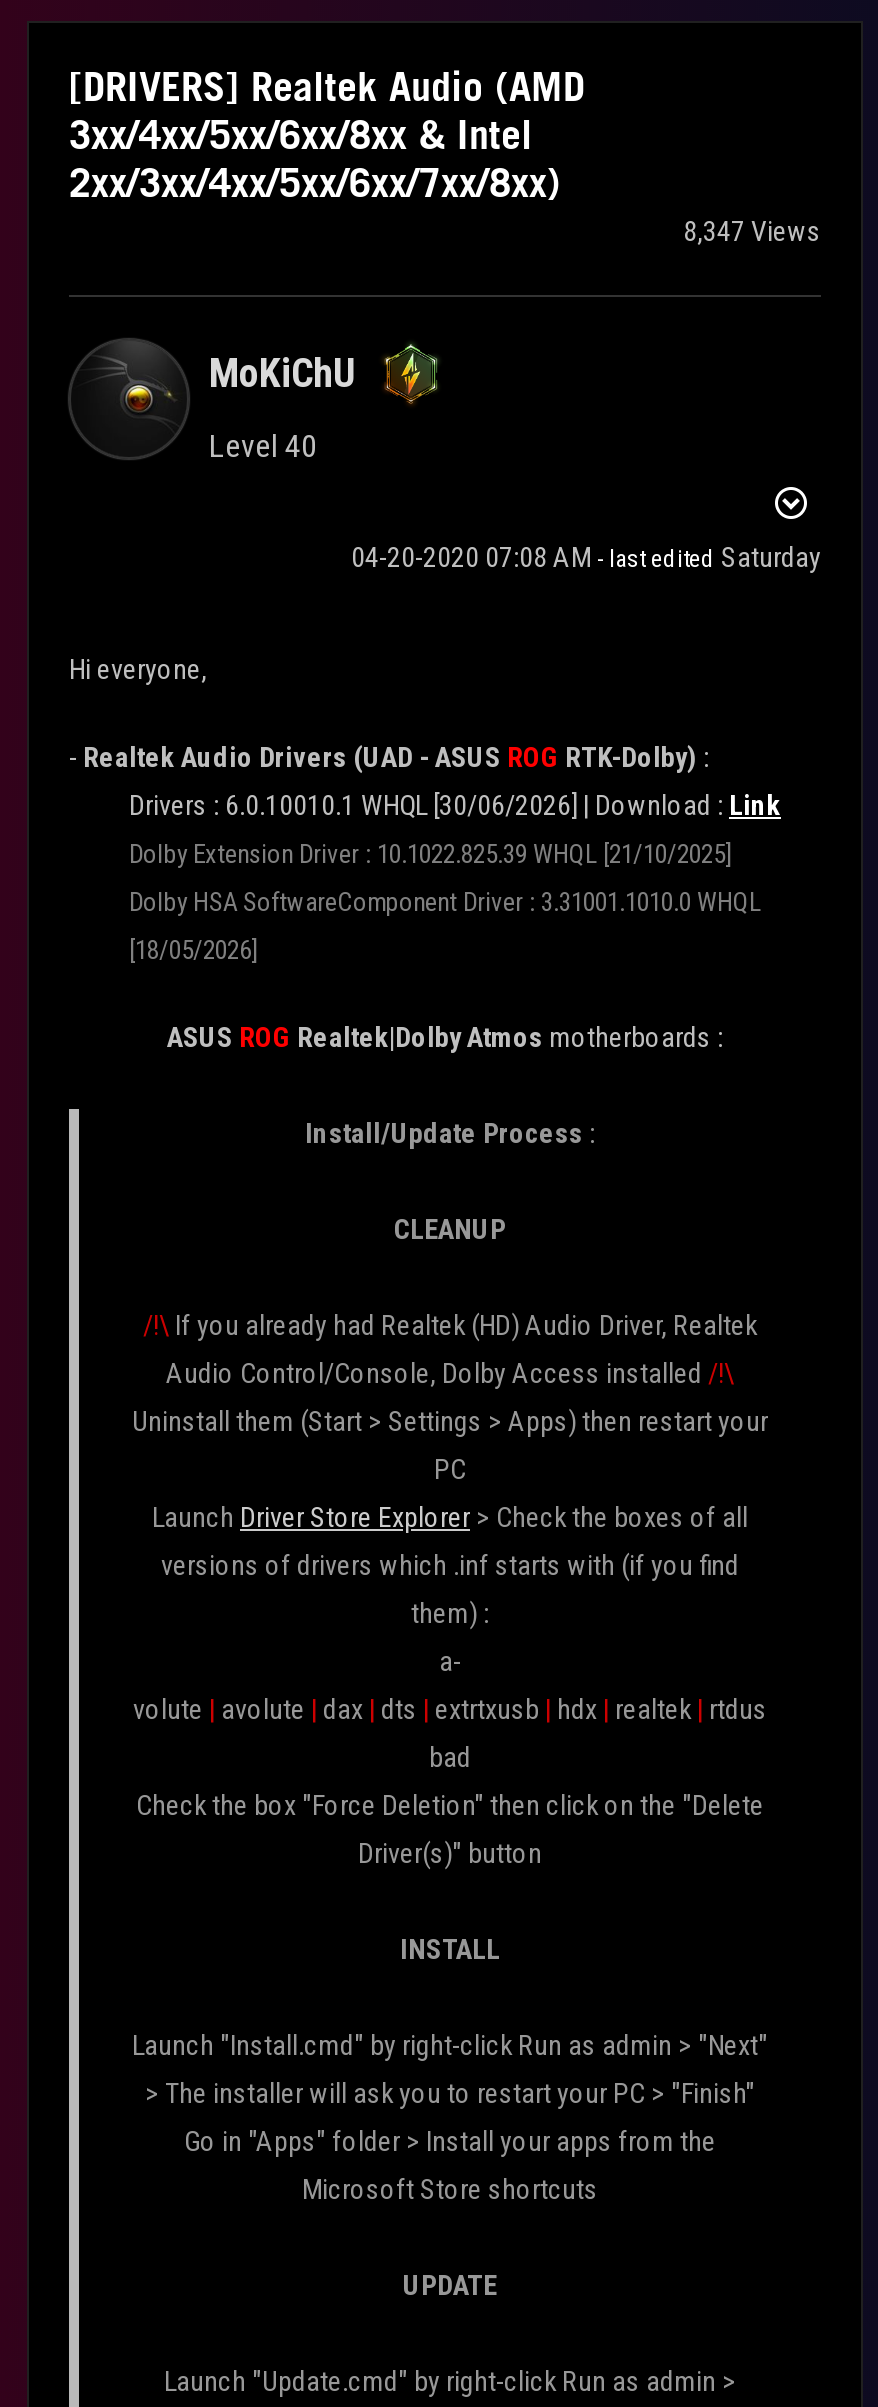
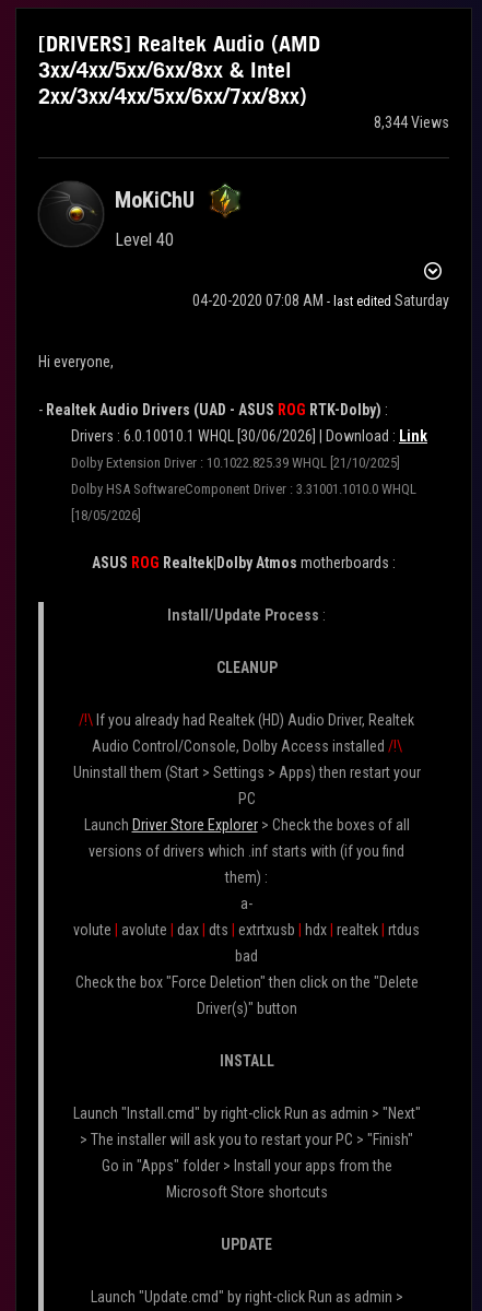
[683,215,821,247] 8,347 Views -> [374,114,449,131] 8,344 Views

